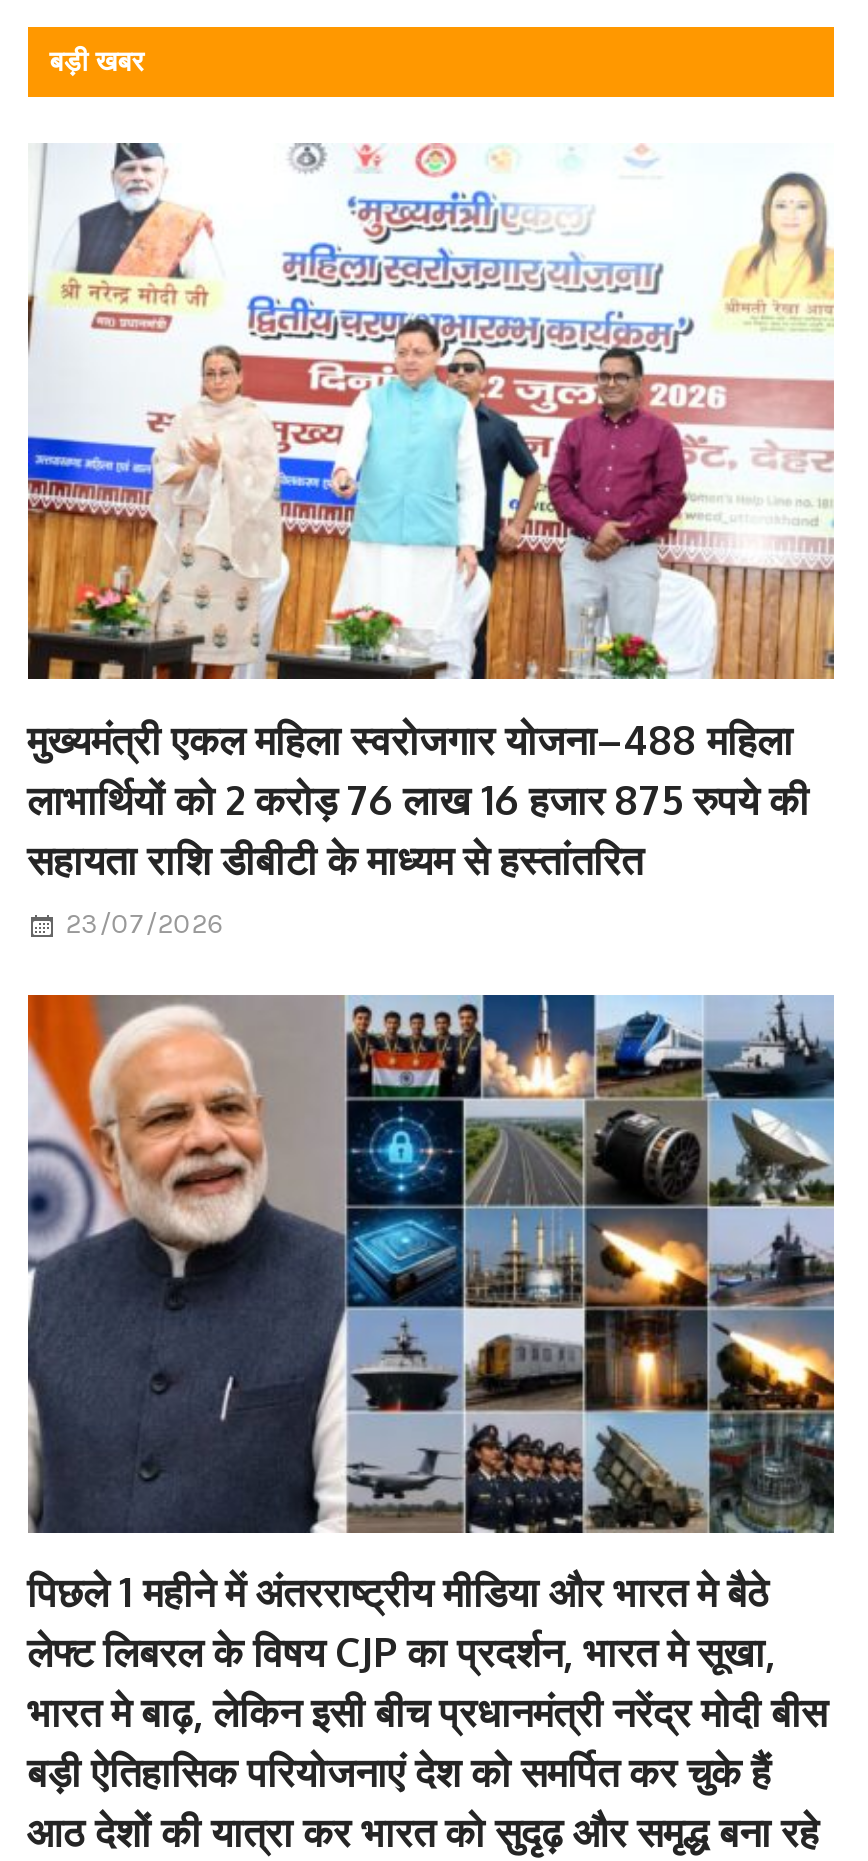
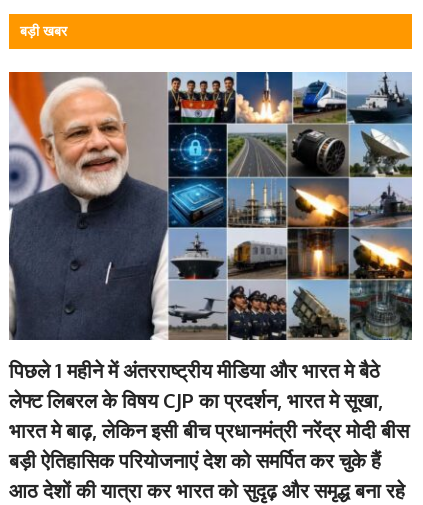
[26,143,836,942] [image] | मुख्यमंत्री एकल महिला स्वरोजगार योजना–488 महिला | लाभार्थियों को 2 करोड़ 76 लाख 16 हजार 875 रुपये की | सहायता राशि डीबीटी के माध्यम से हस्तांतरित | 23/07/2026 -> none

